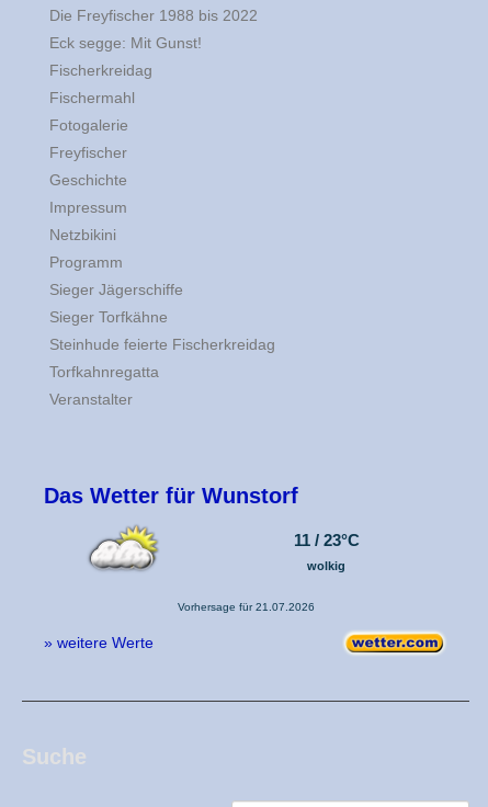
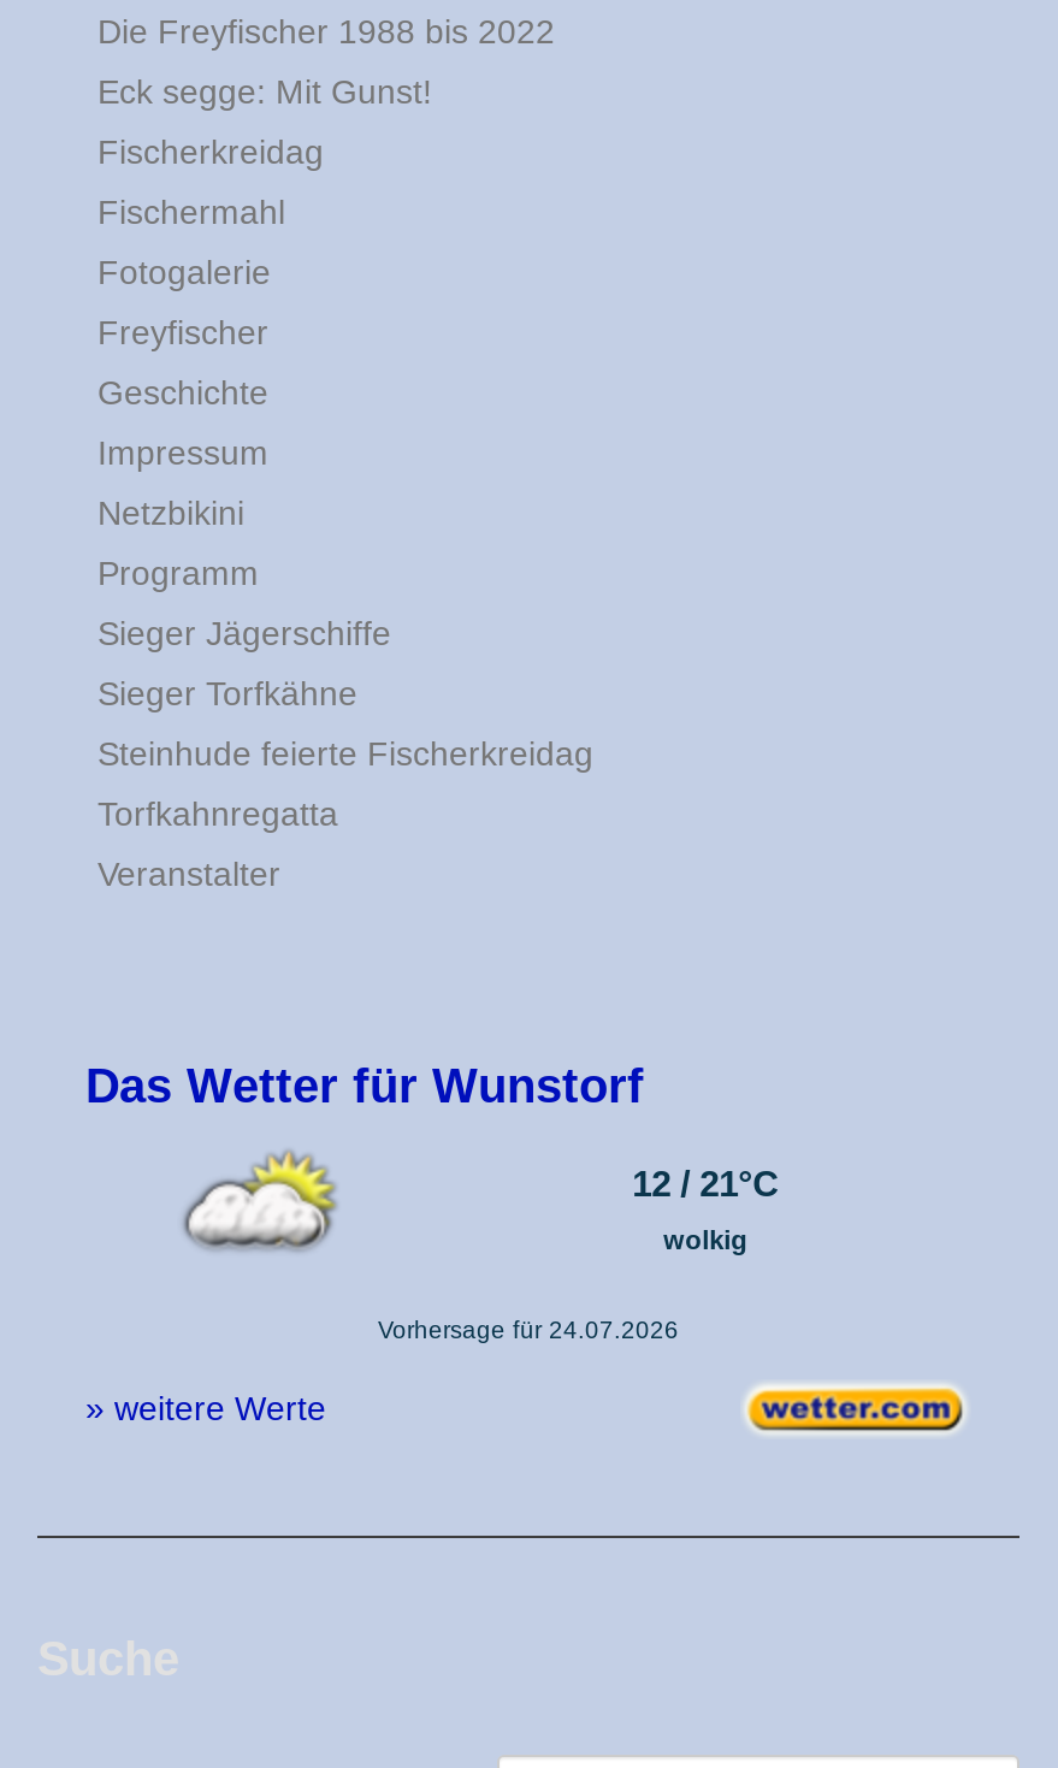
[293,531,359,549] 11 / 23°C -> [632,1162,779,1203] 12 / 21°C
[177,601,314,613] Vorhersage für 21.07.2026 -> [378,1316,679,1343] Vorhersage für 24.07.2026

